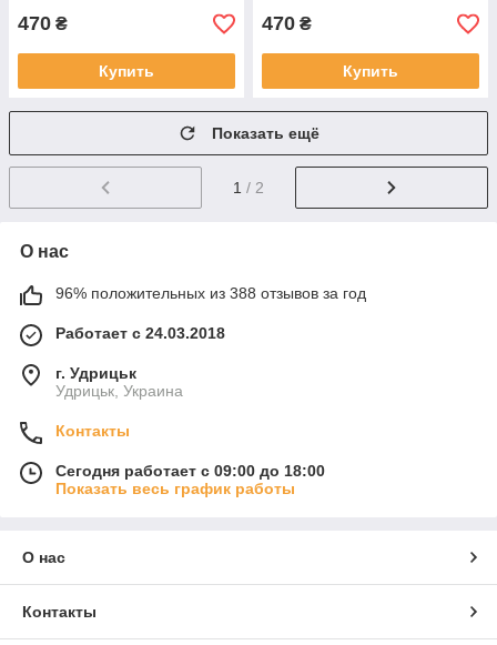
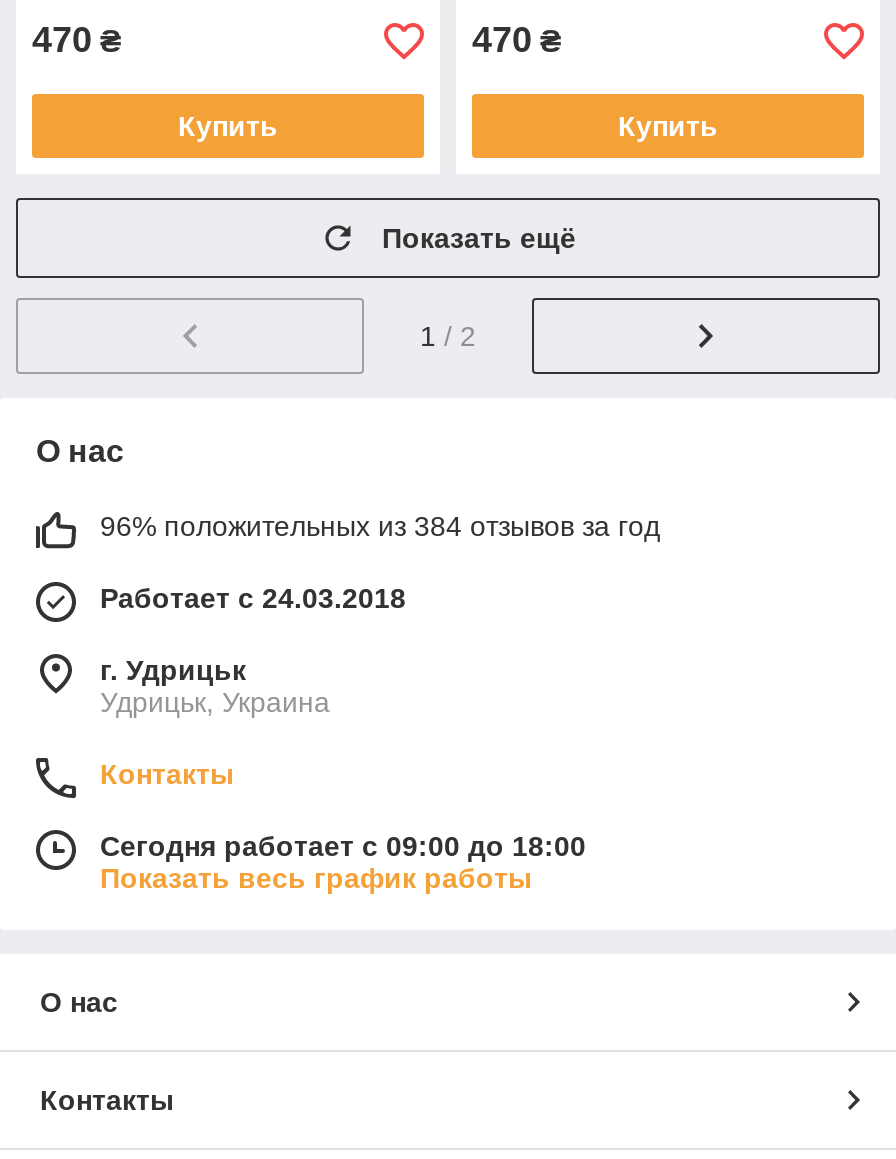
[55,284,366,302] 96% положительных из 388 отзывов за год -> [100,510,660,542] 96% положительных из 384 отзывов за год

